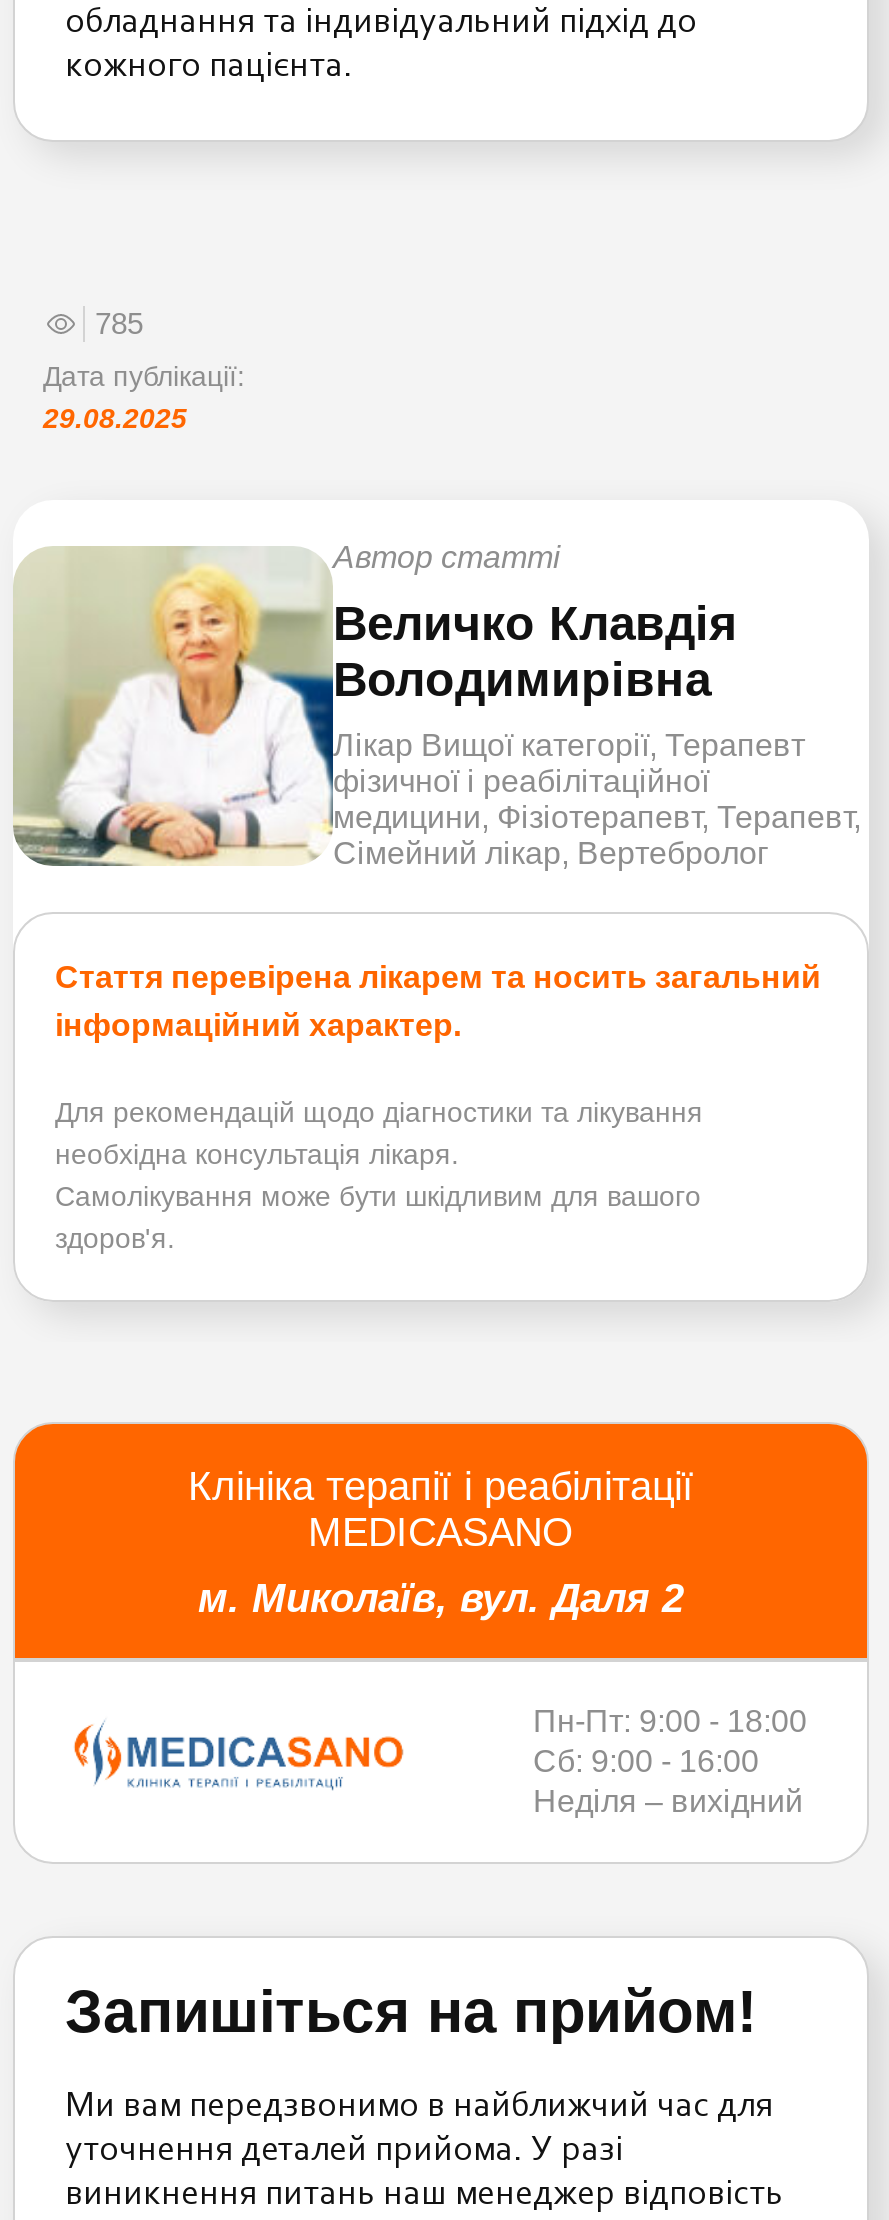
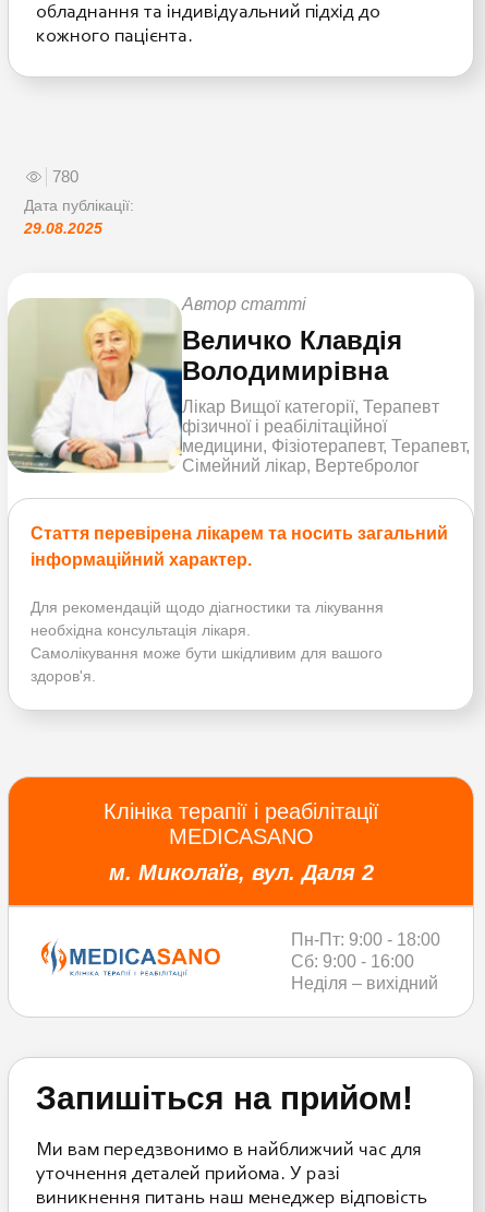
[95,307,143,341] 785 -> [52,167,78,186] 780

